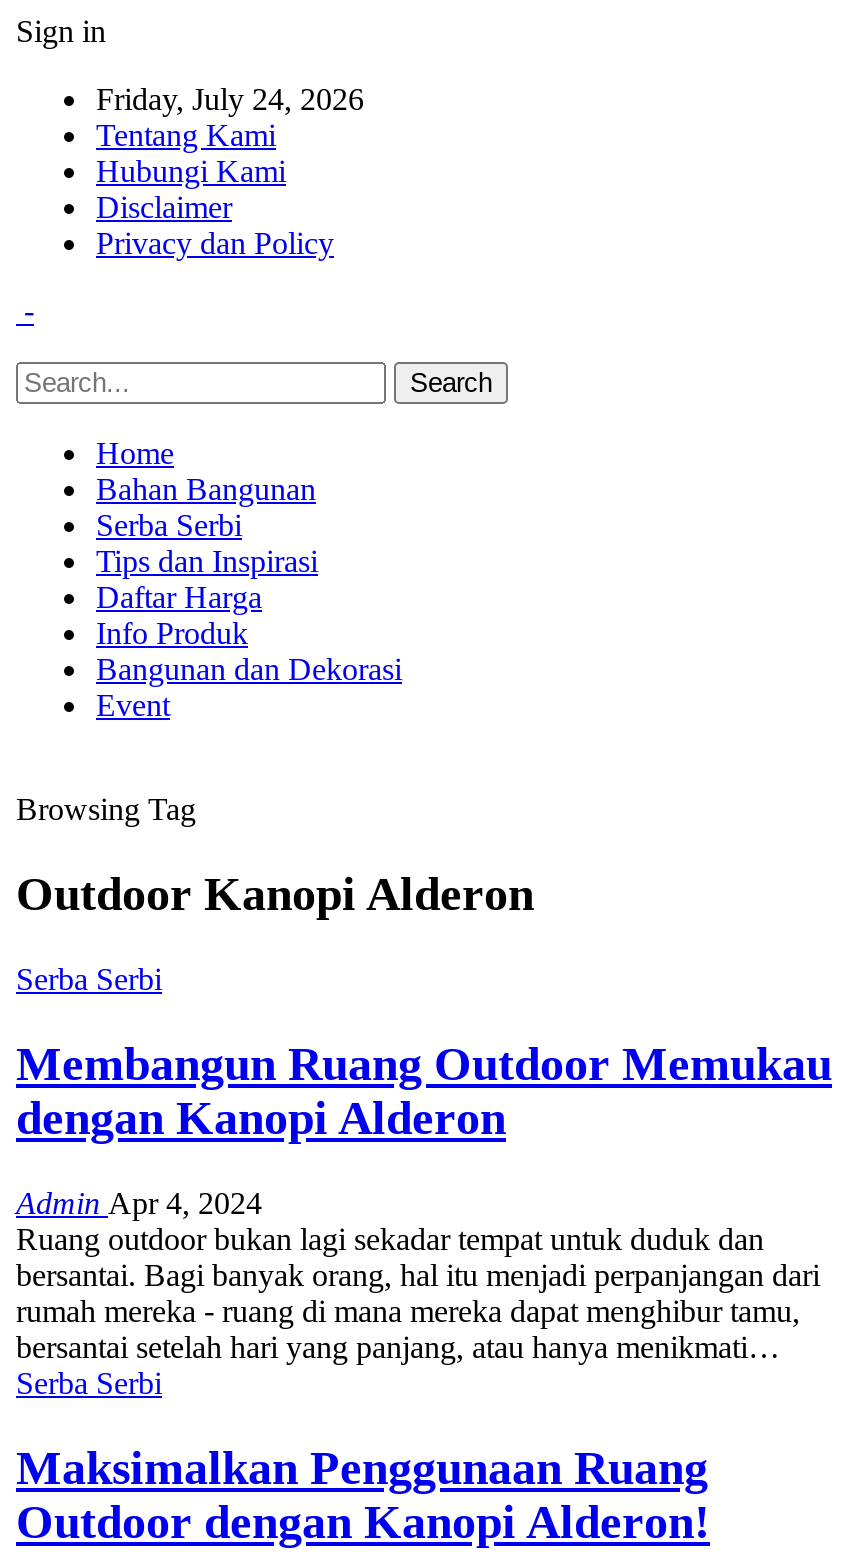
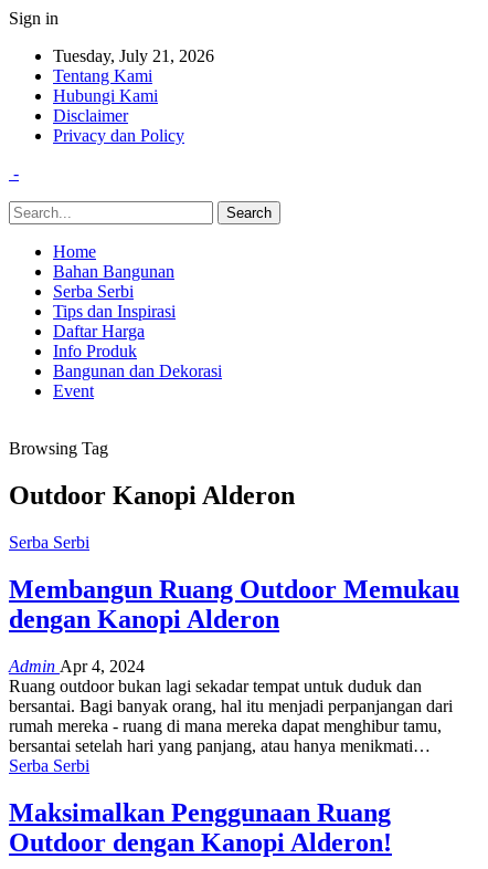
[96,82,364,116] Friday, July 24, 2026 -> [53,46,214,65] Tuesday, July 21, 2026

